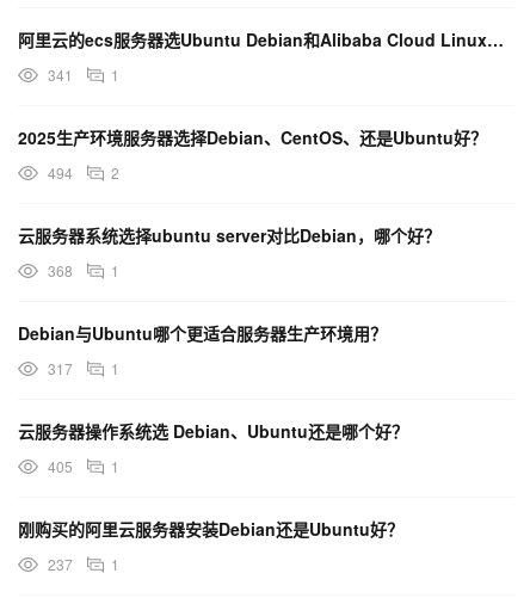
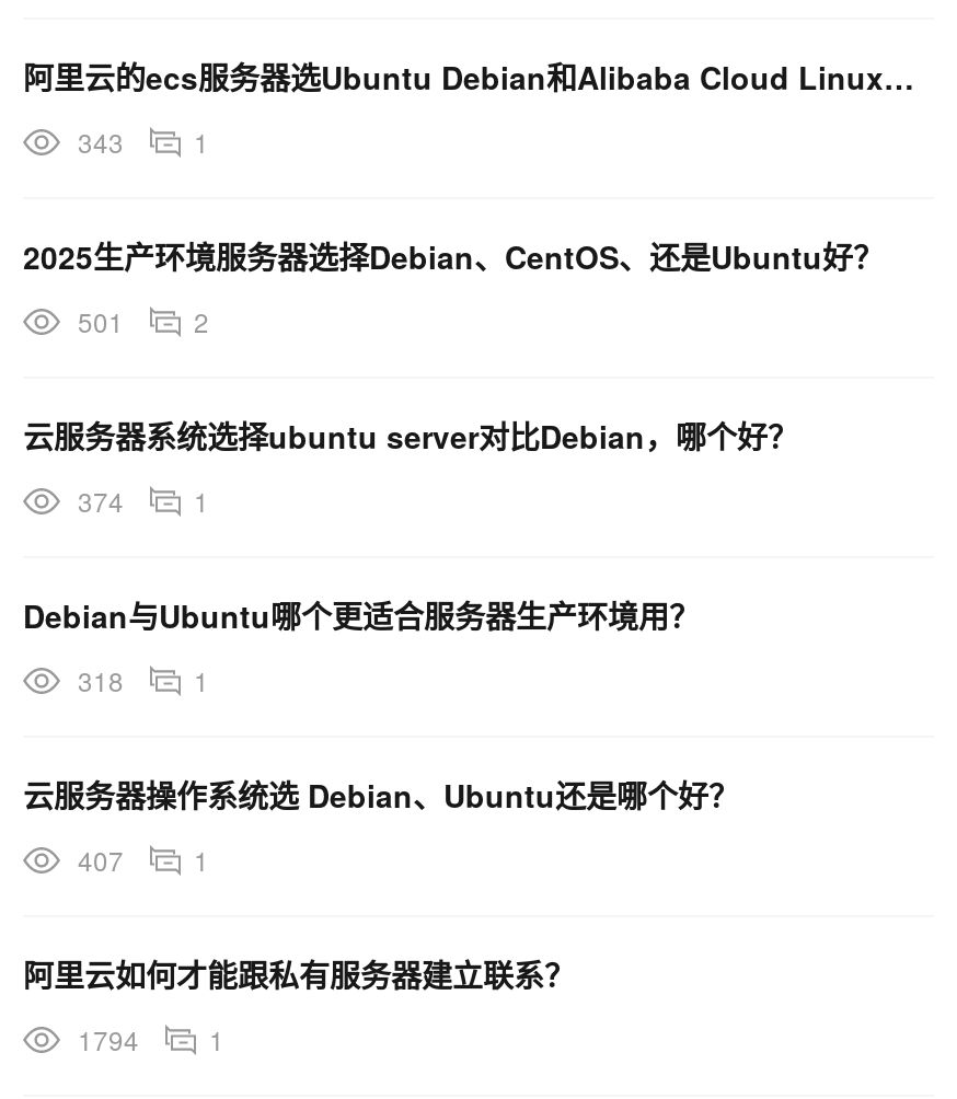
[48,64,119,85] 341 1 -> [78,123,209,160] 343 1
[48,162,119,183] 494 2 -> [78,302,209,339] 501 2
[48,260,119,280] 368 1 -> [78,482,209,519] 374 1
[48,358,119,378] 317 1 -> [78,661,209,698] 318 1
[48,456,119,476] 405 1 -> [78,841,209,878] 407 1
[18,517,403,541] 刚购买的阿里云服务器安装Debian还是Ubuntu好？ -> [23,952,575,996] 阿里云如何才能跟私有服务器建立联系？
[48,554,119,574] 237 1 -> [78,1020,224,1057] 1794 1

